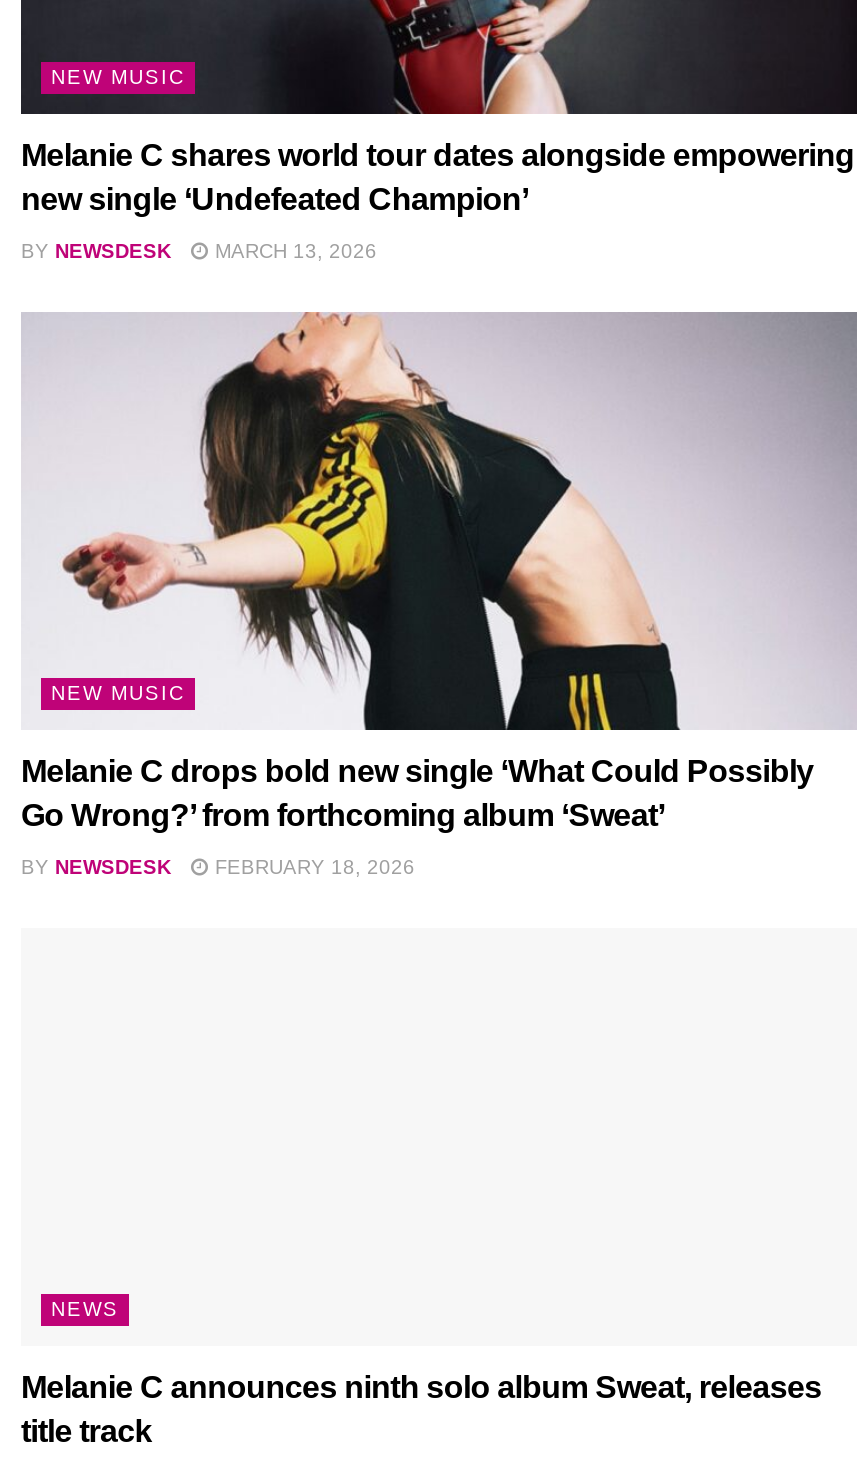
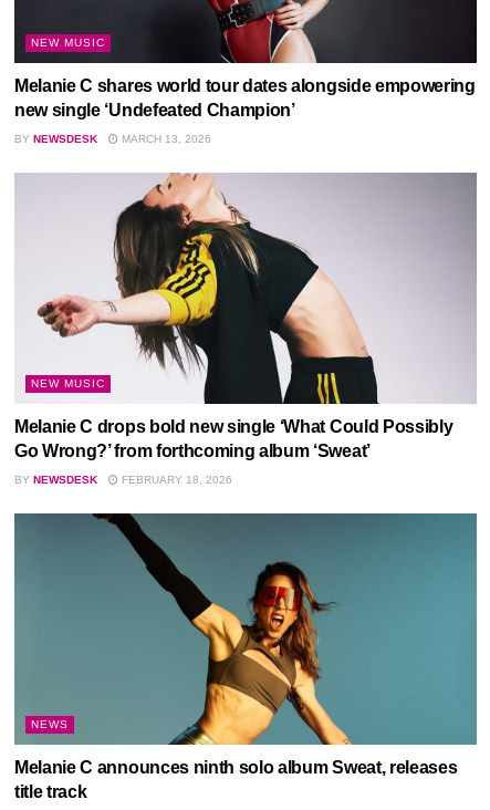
none -> [13,512,478,746] [image]

